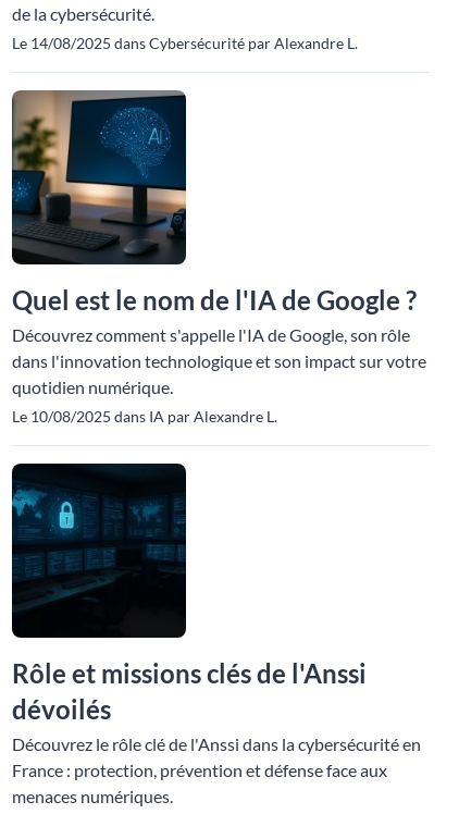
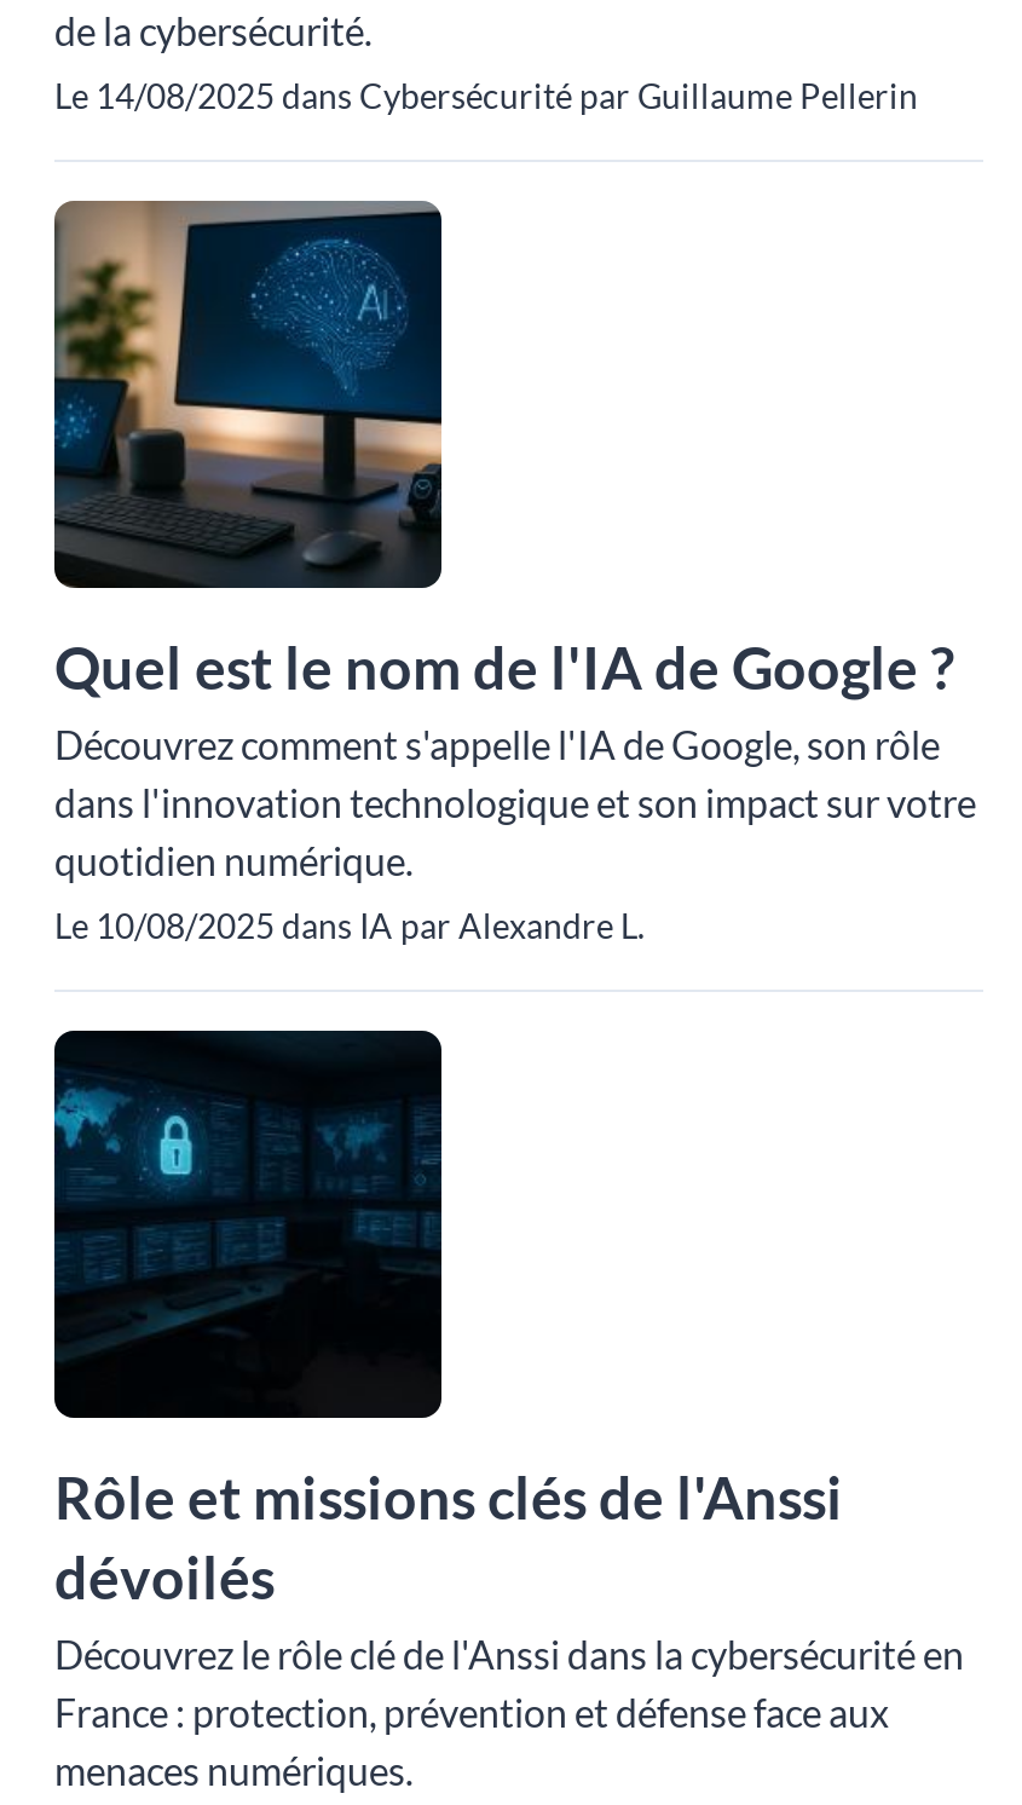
[12,34,358,52] Le 14/08/2025 dans Cybersécurité par Alexandre L. -> [54,75,918,116] Le 14/08/2025 dans Cybersécurité par Guillaume Pellerin

